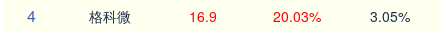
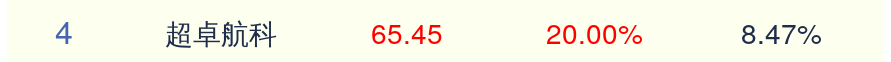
[89,6,410,26] 格科微 | 16.9 | 20.03% | 3.05% -> [165,12,821,52] 超卓航科 | 65.45 | 20.00% | 8.47%

